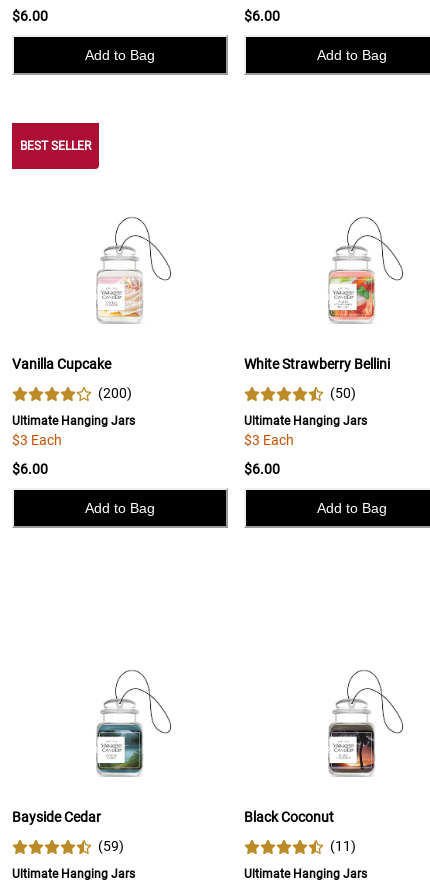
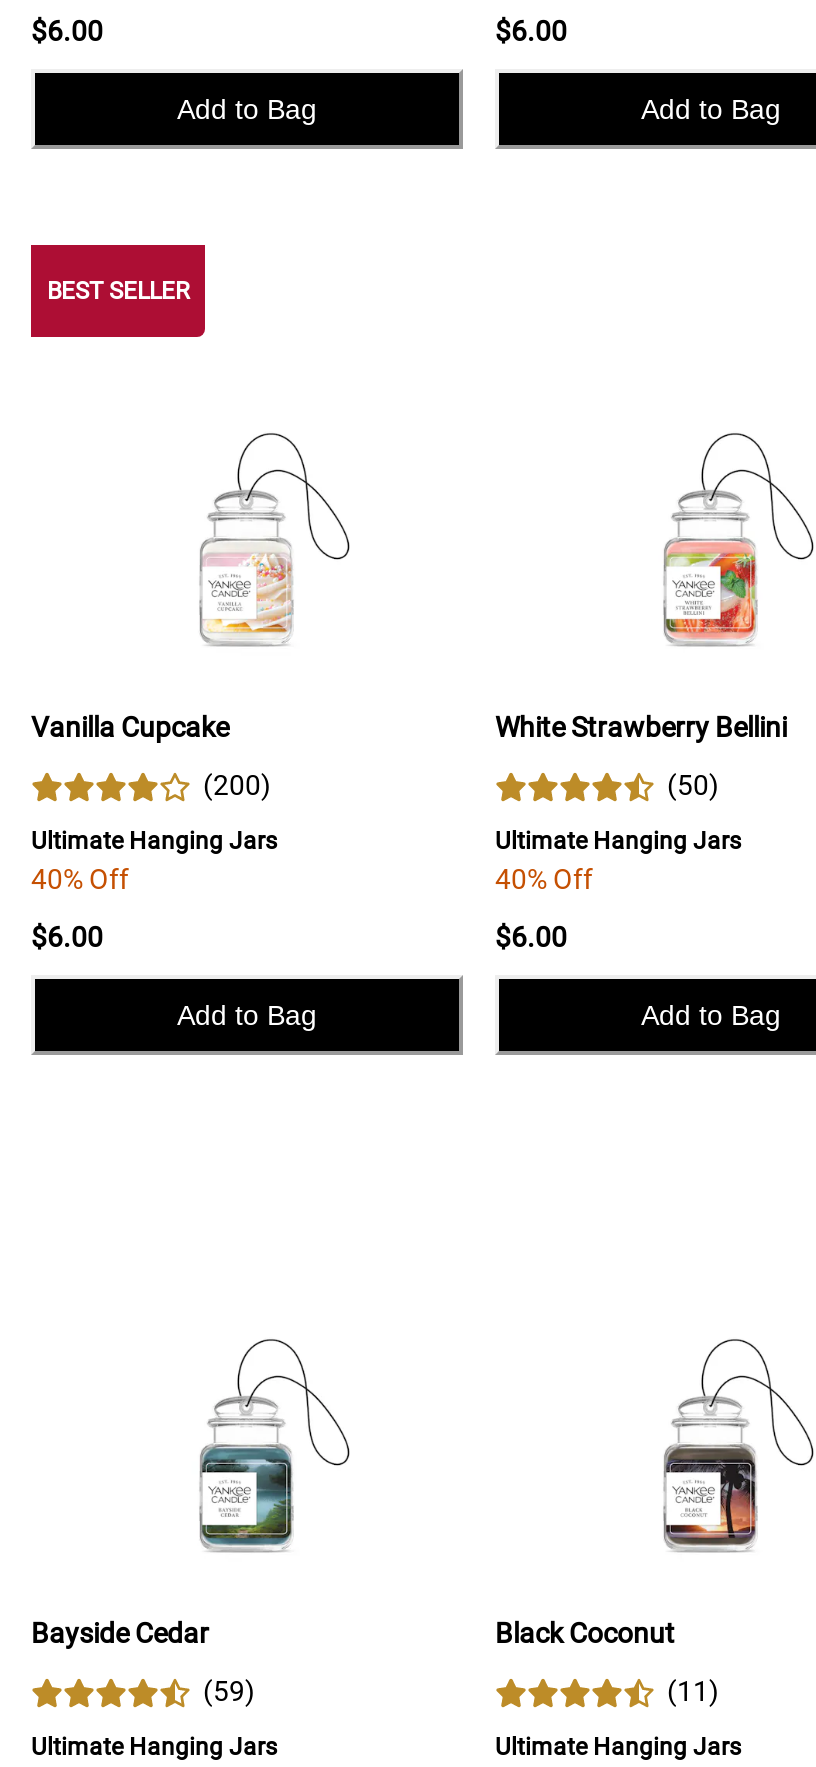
[12,432,62,448] $3 Each -> [31,863,129,895] 40% Off
[244,432,294,448] $3 Each -> [495,863,593,895] 40% Off

